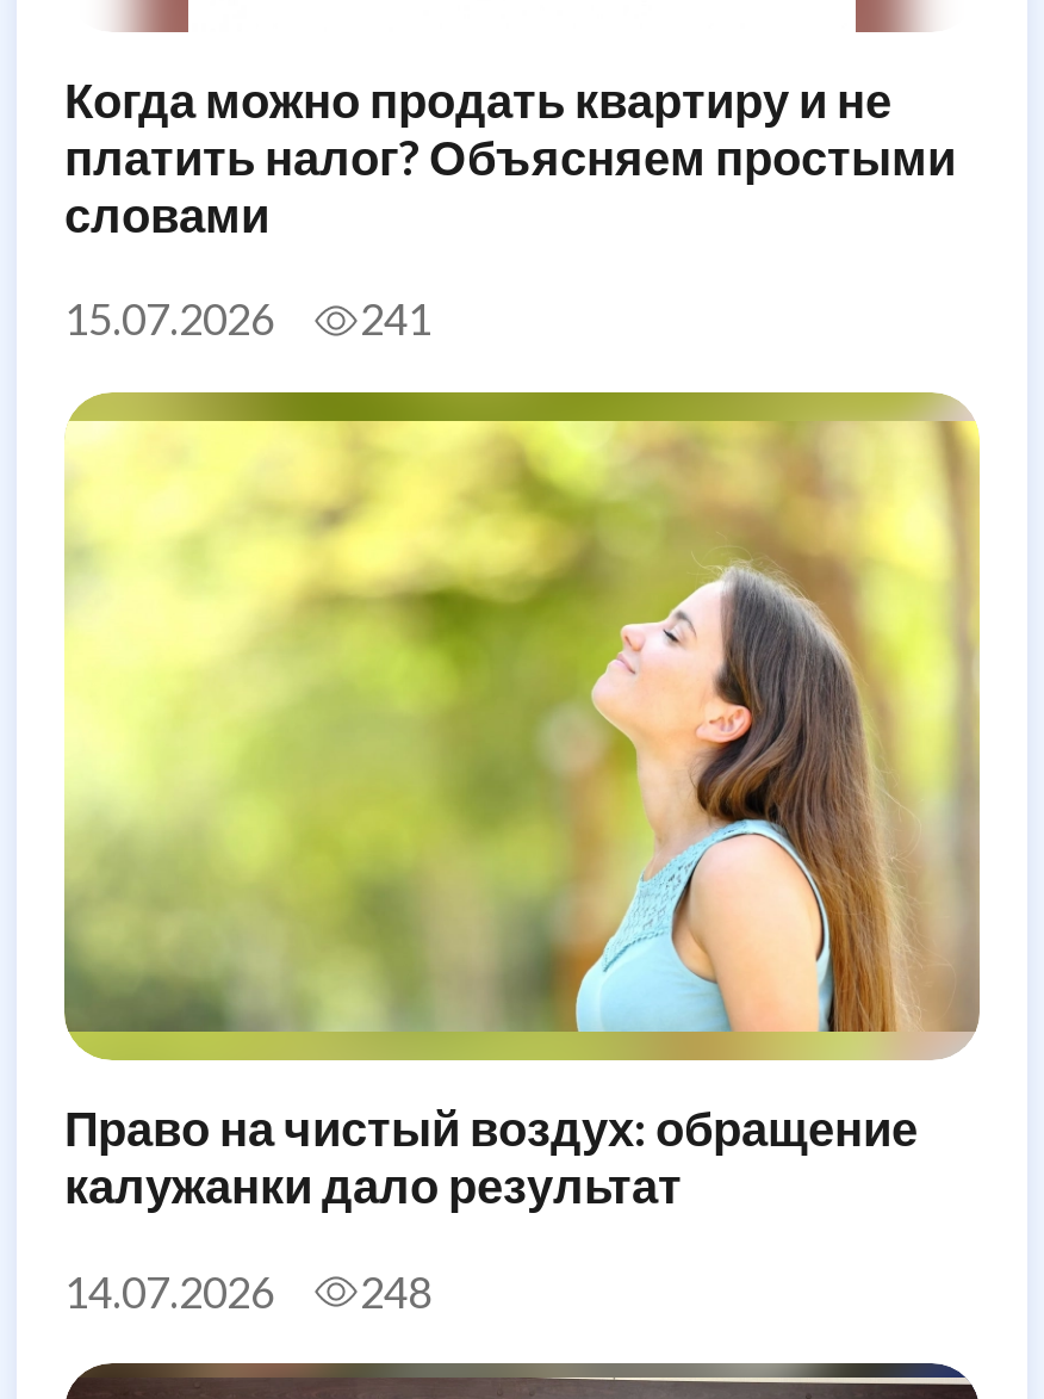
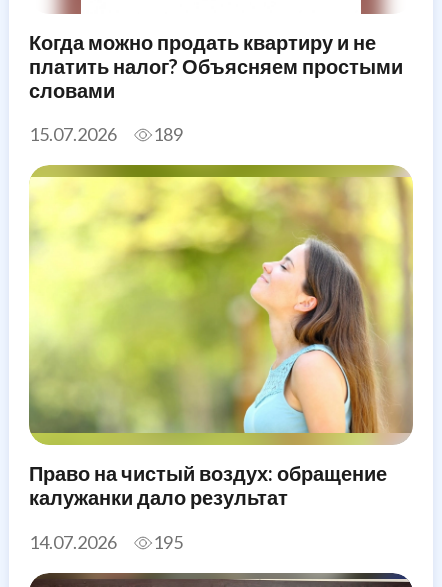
[64,293,431,346] 15.07.2026 241 -> [29,123,183,145] 15.07.2026 189
[64,1265,431,1318] 14.07.2026 248 -> [29,531,183,553] 14.07.2026 195

